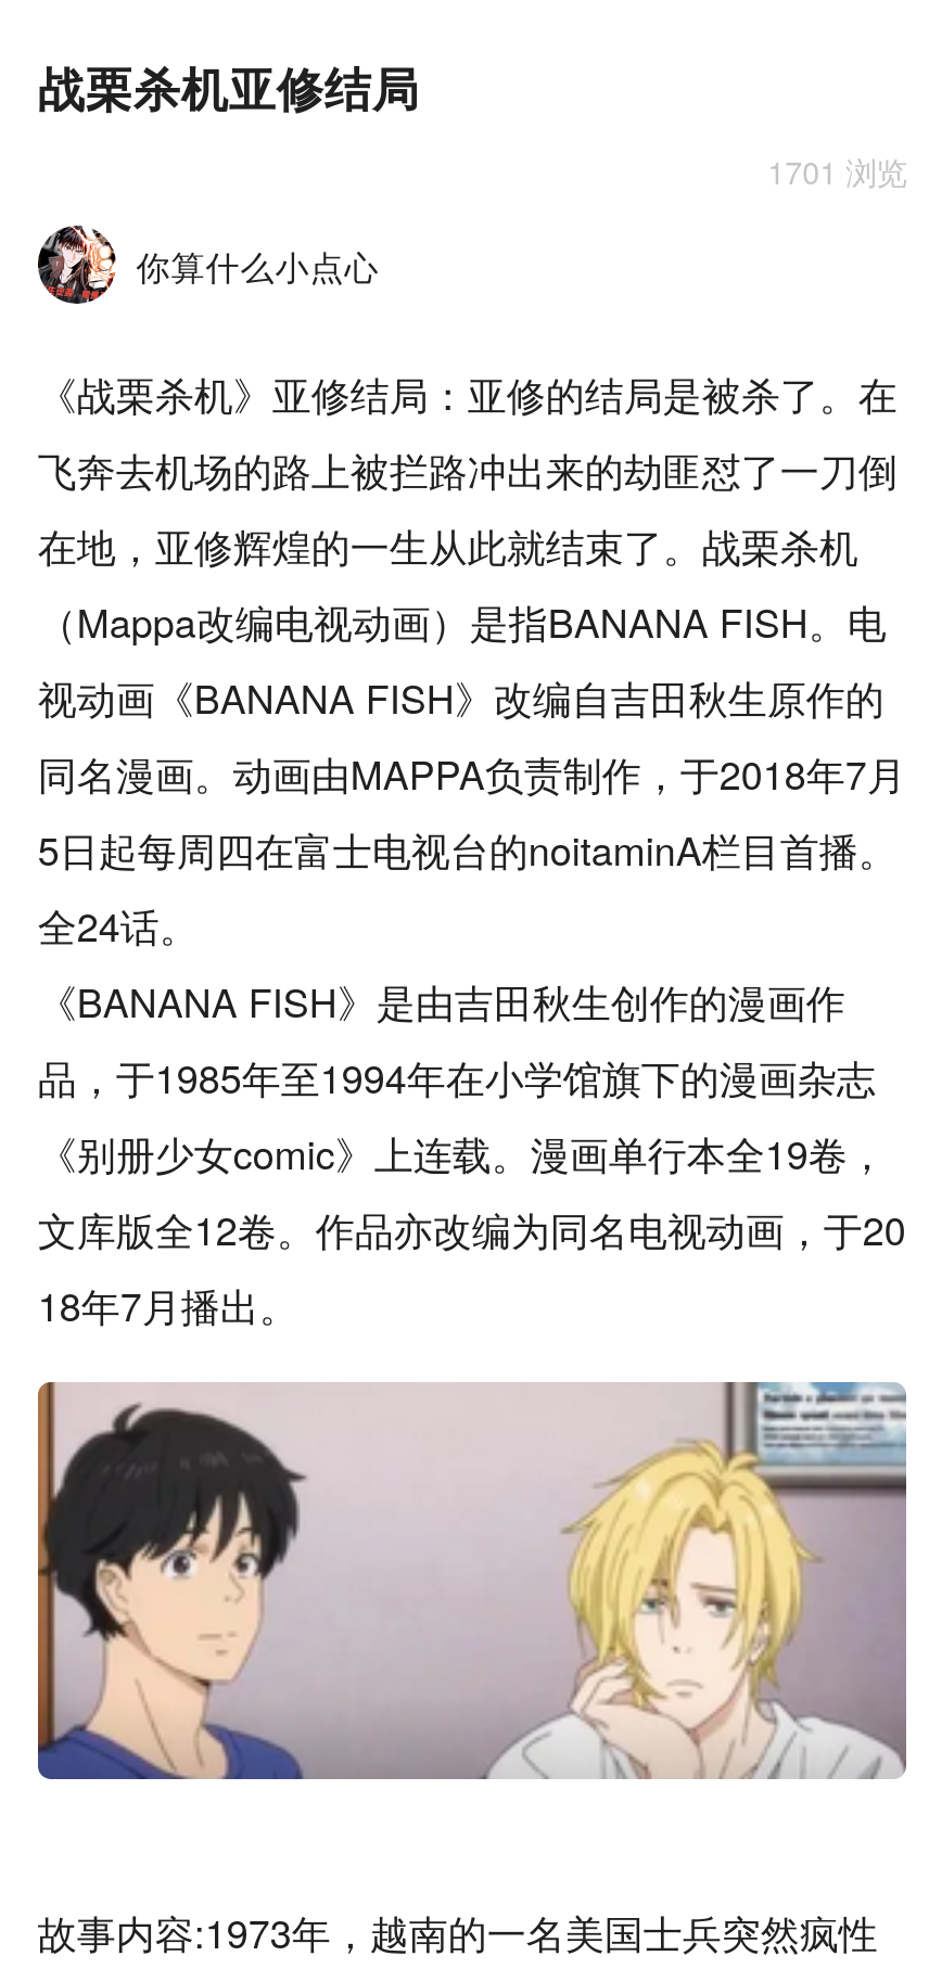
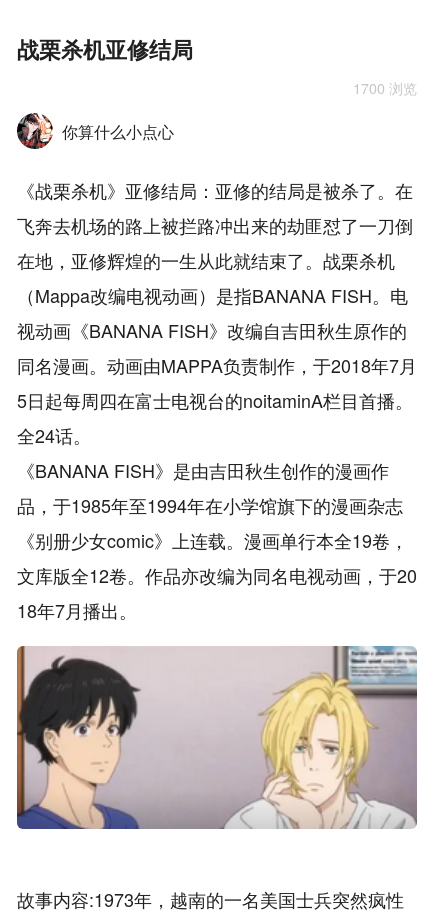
[768,150,906,193] 1701 浏览 -> [353,78,417,98] 1700 浏览

